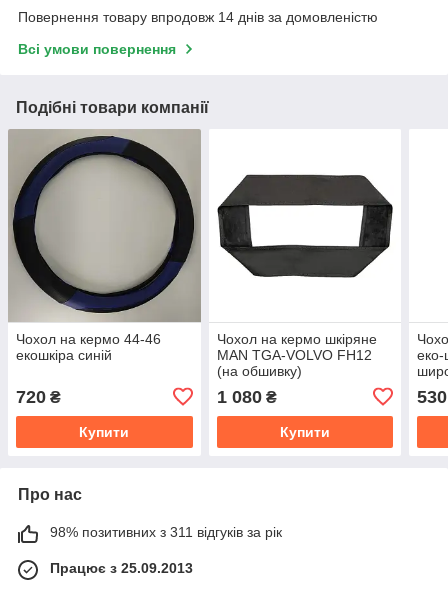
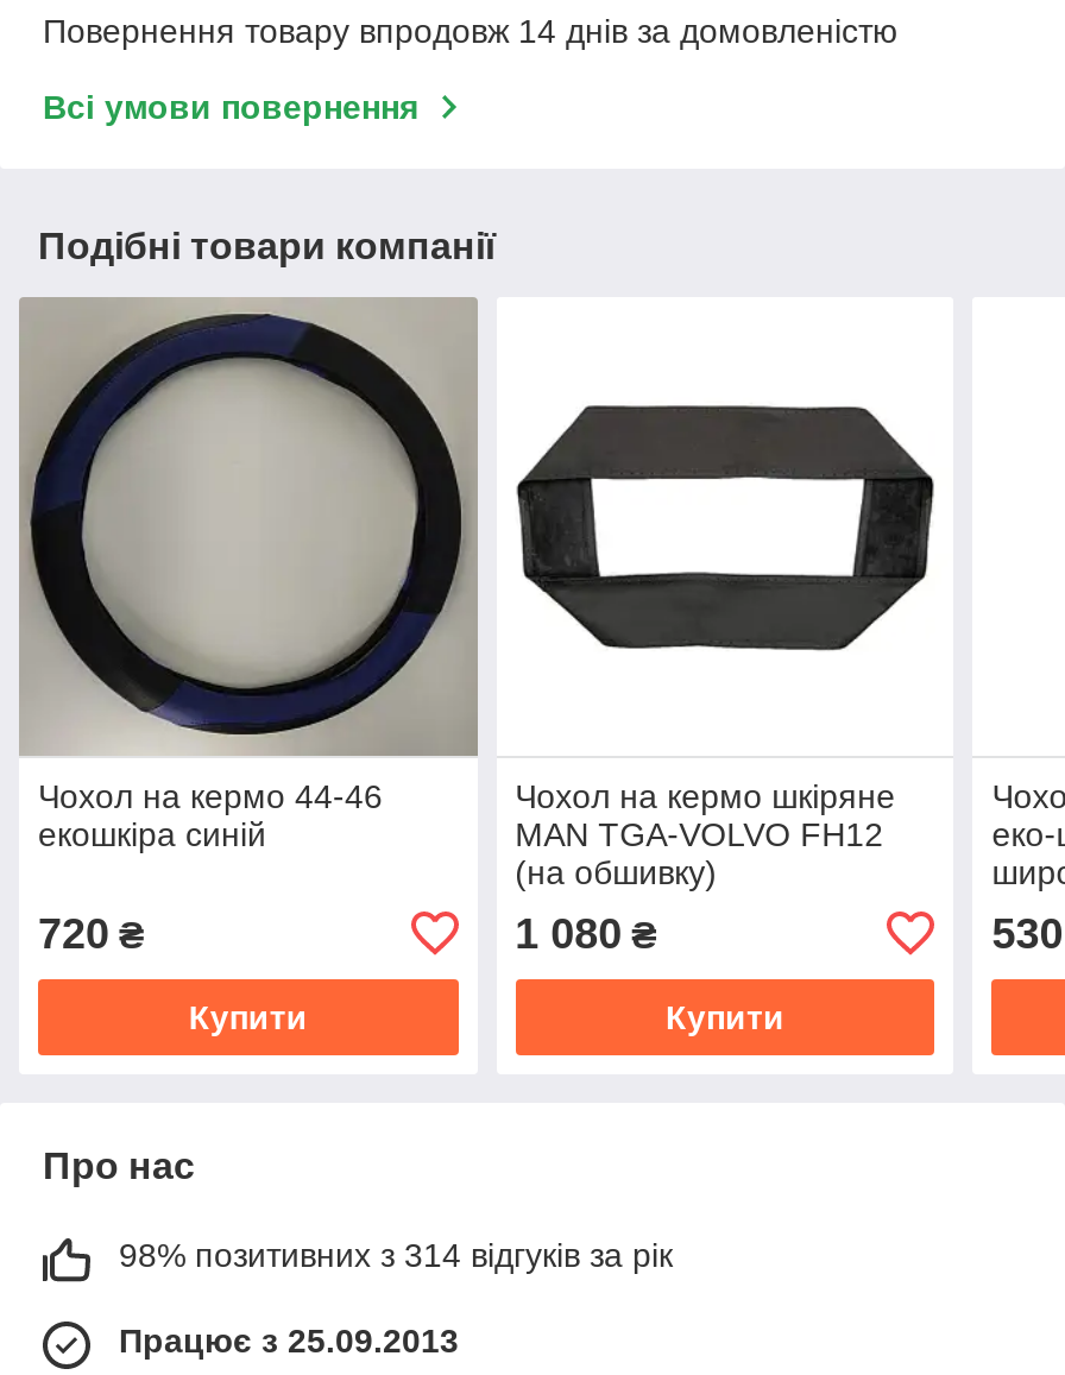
[50,524,282,540] 98% позитивних з 311 відгуків за рік -> [119,1236,673,1274] 98% позитивних з 314 відгуків за рік

